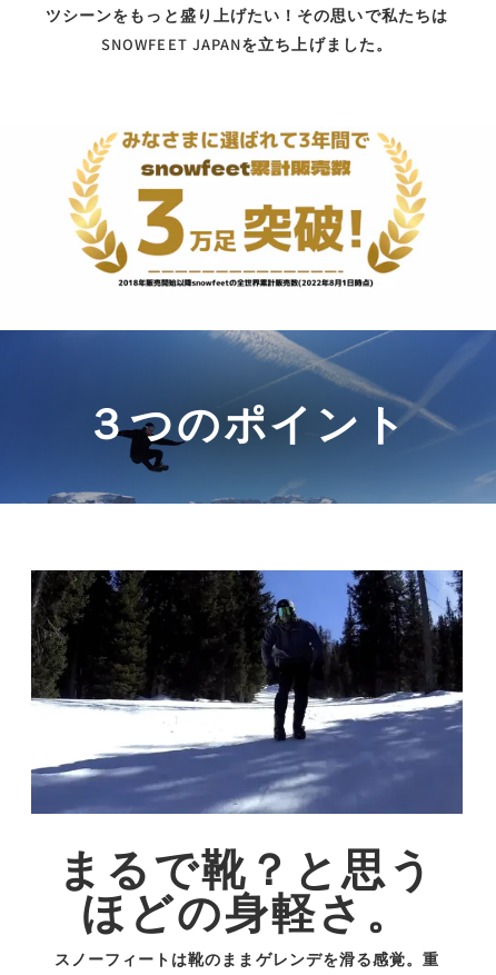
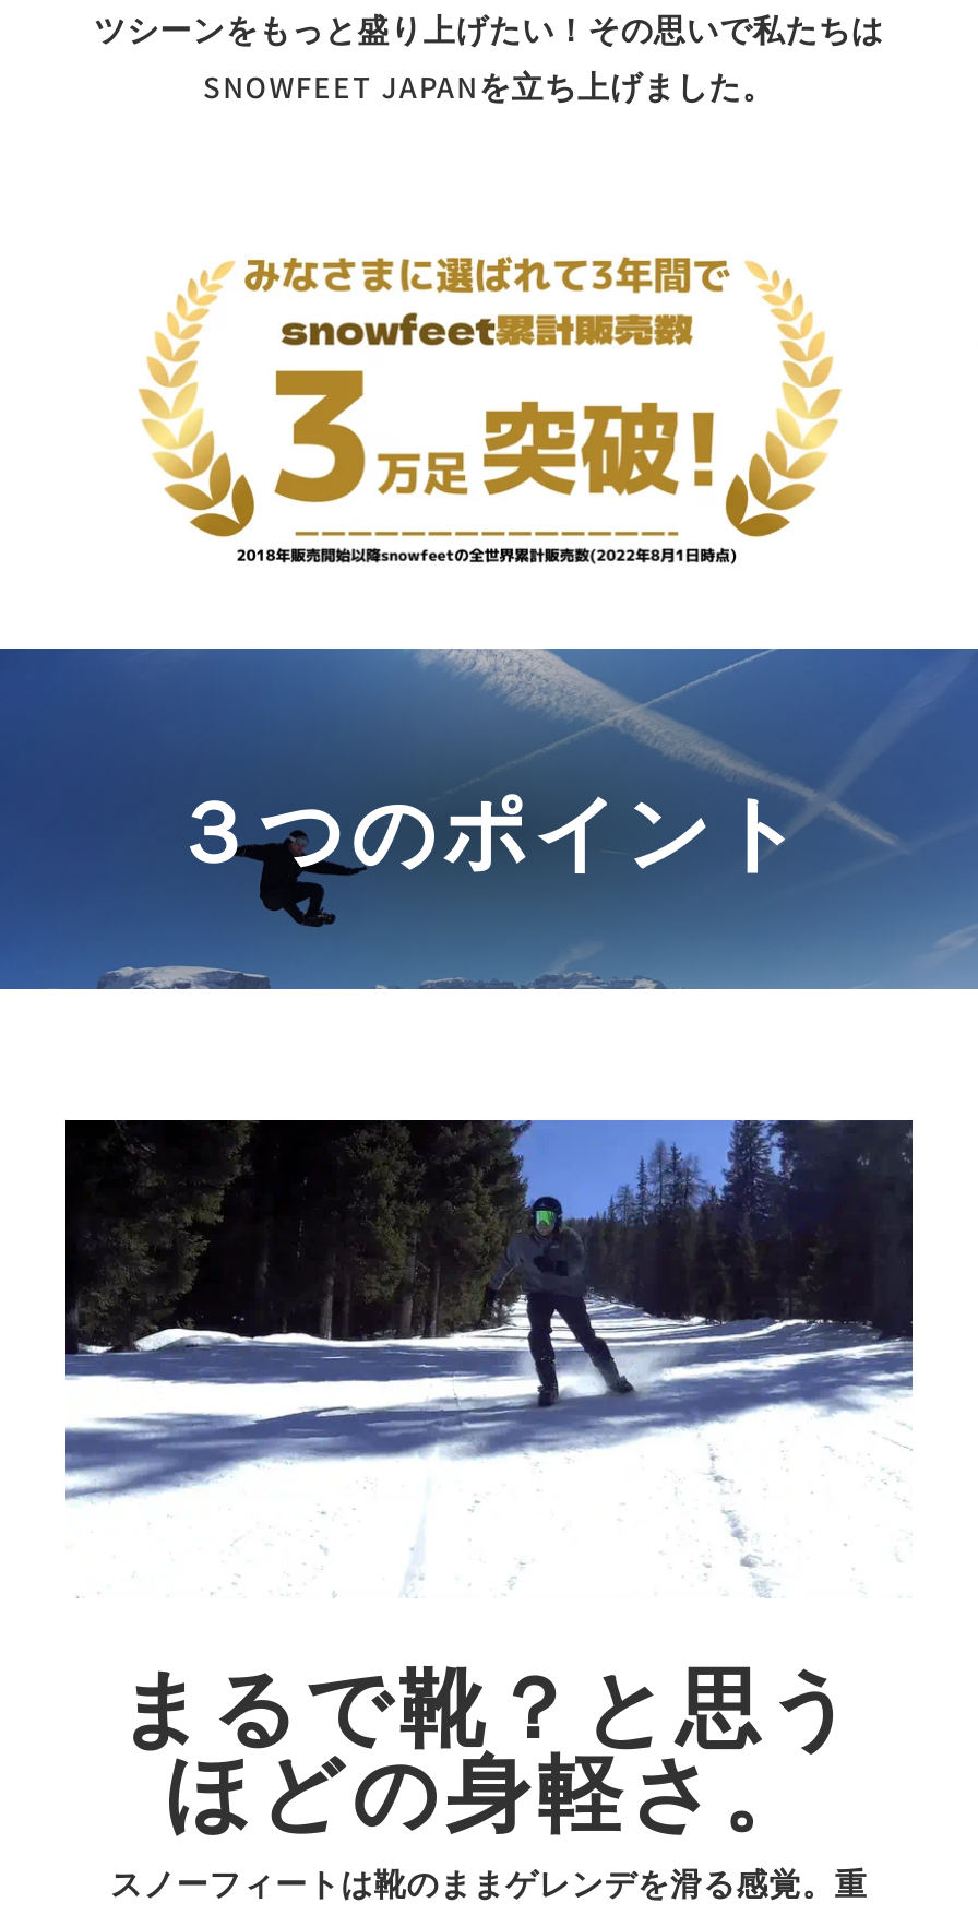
[30,569,464,815] [image] -> [63,1118,915,1598] [image]

